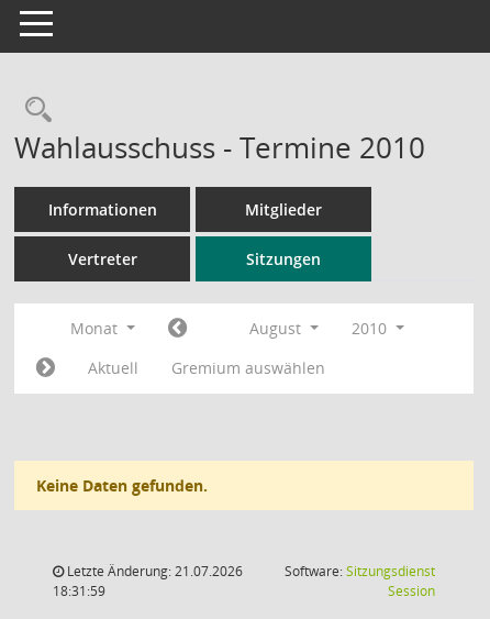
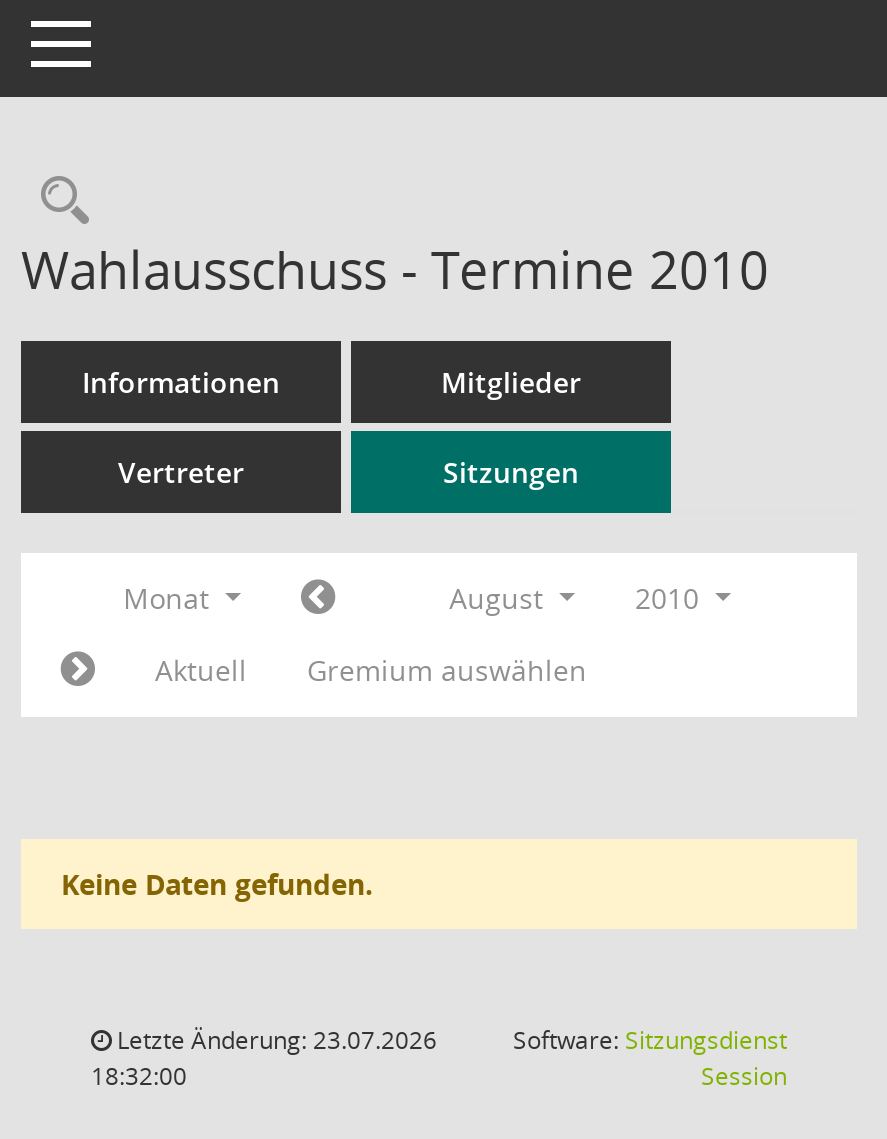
[64,562,243,581] Letzte Änderung: 21.07.2026 -> [111,1023,437,1057] Letzte Änderung: 23.07.2026
[53,582,105,600] 18:31:59 -> [91,1059,187,1093] 18:32:00

